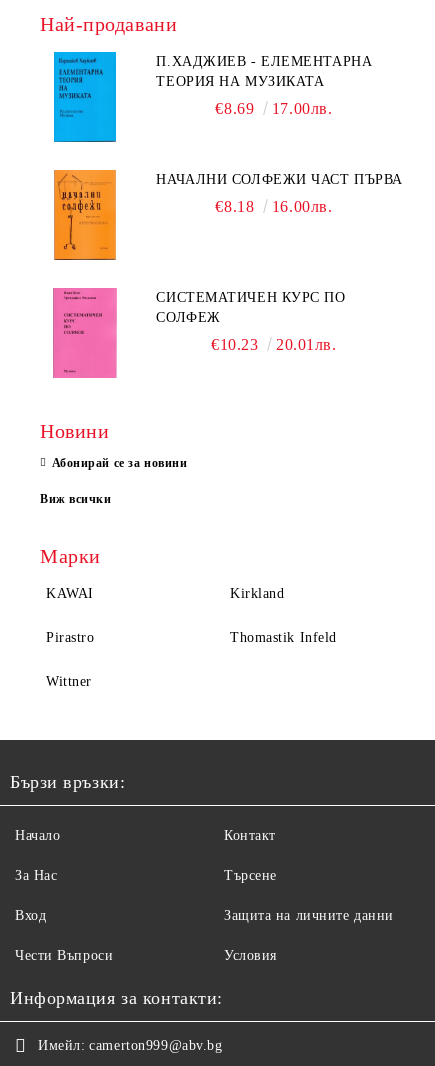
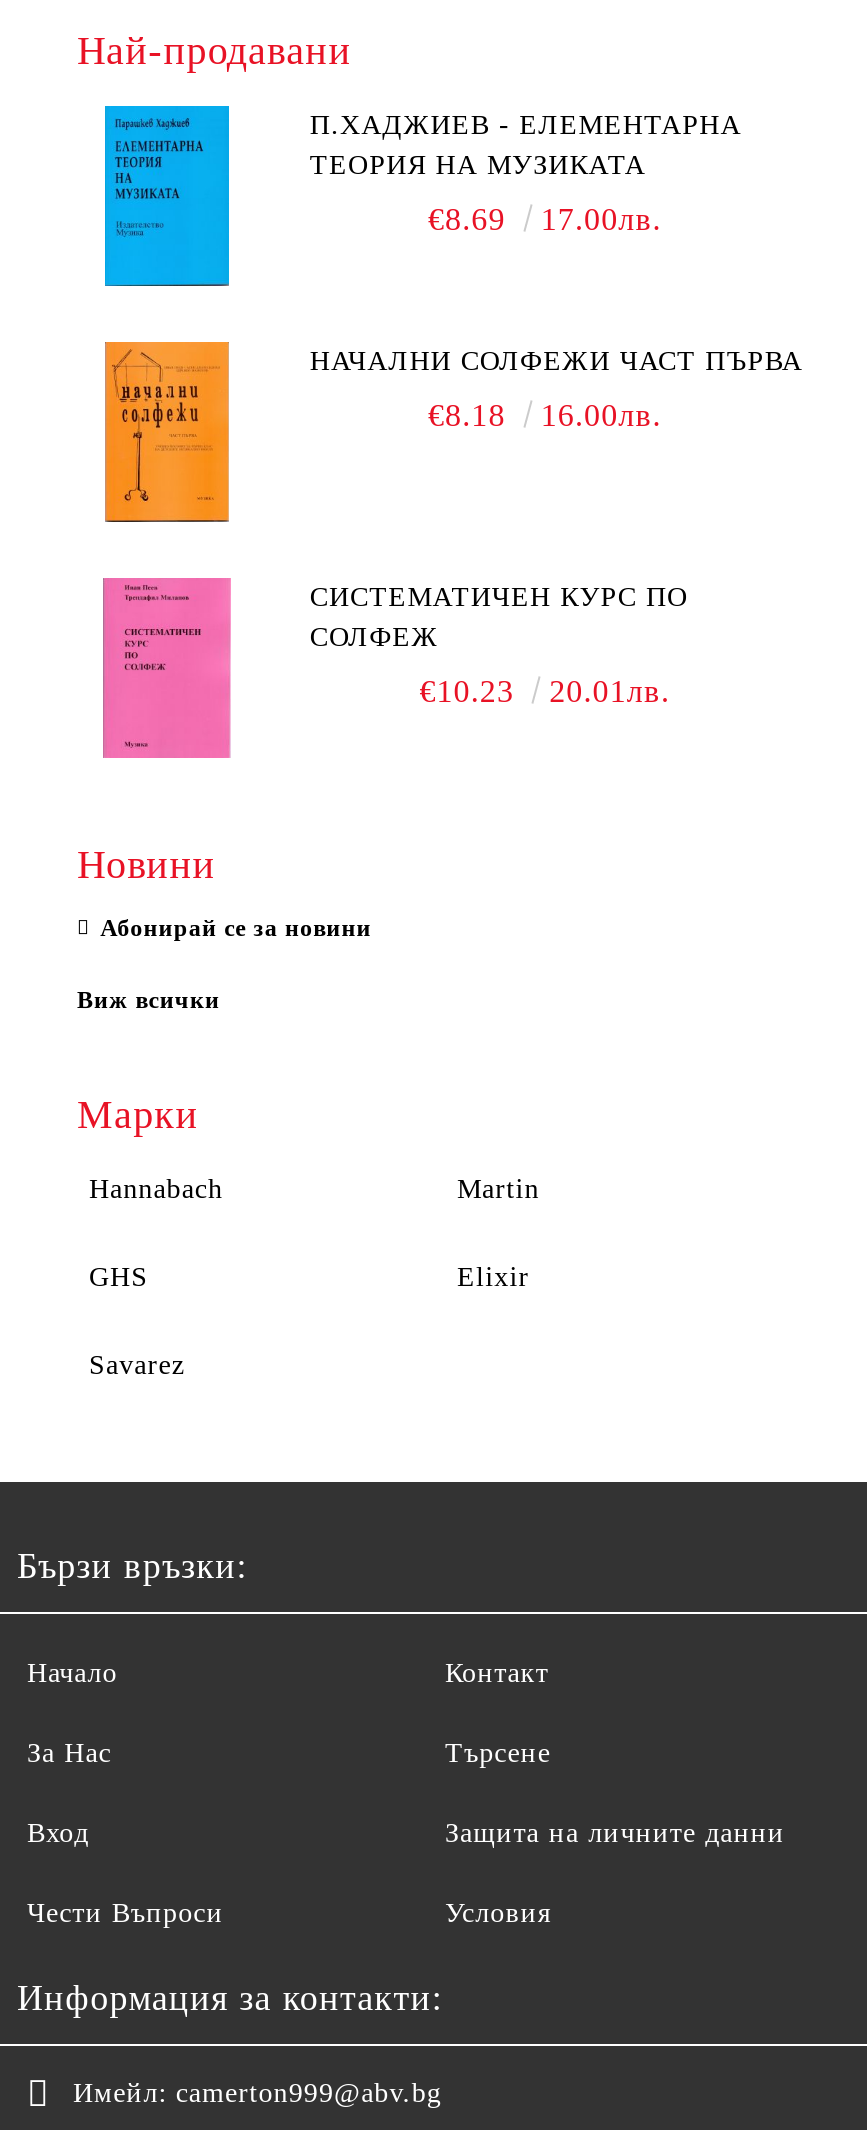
[46,586,284,601] KAWAI | Kirkland -> [89,1174,540,1204] Hannabach | Martin
[46,630,337,645] Pirastro | Thomastik Infeld -> [89,1262,530,1292] GHS | Elixir
[46,674,92,689] Wittner -> [89,1350,185,1380] Savarez

